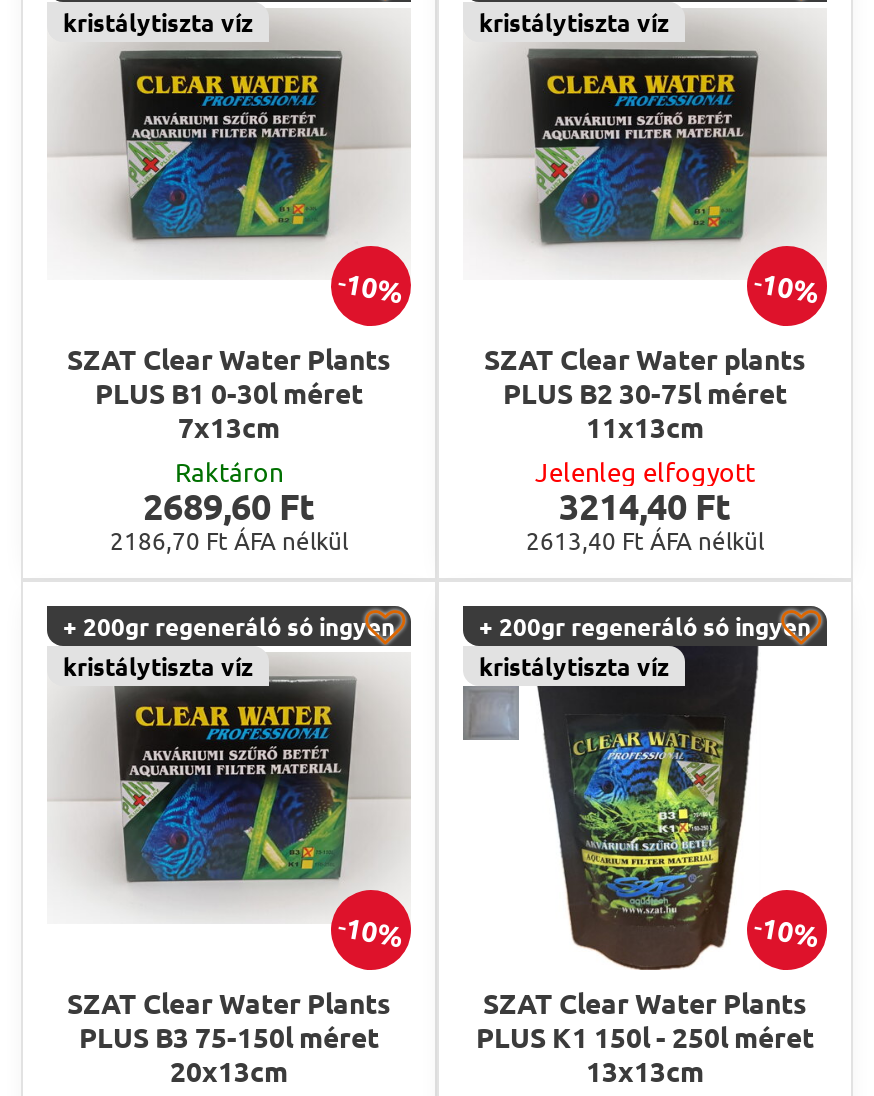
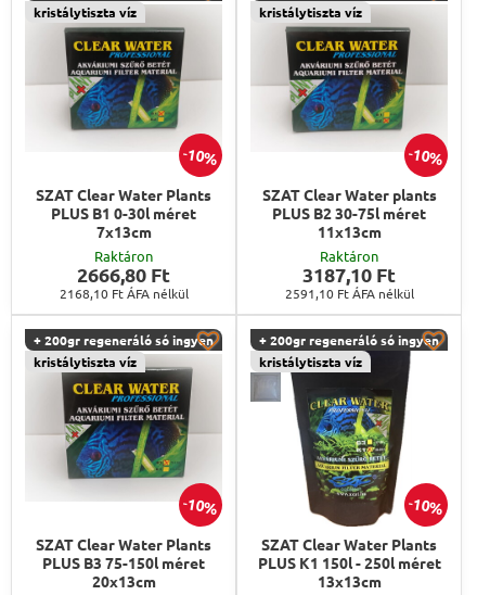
[526,454,764,556] Jelenleg elfogyott | 3214,40 Ft | 2613,40 FtÁFA nélkül -> [285,247,414,302] Raktáron | 3187,10 Ft | 2591,10 FtÁFA nélkül
[143,482,315,528] 2689,60 Ft -> [77,262,170,287] 2666,80 Ft
[110,524,348,556] 2186,70 FtÁFA nélkül -> [59,285,188,302] 2168,10 FtÁFA nélkül

